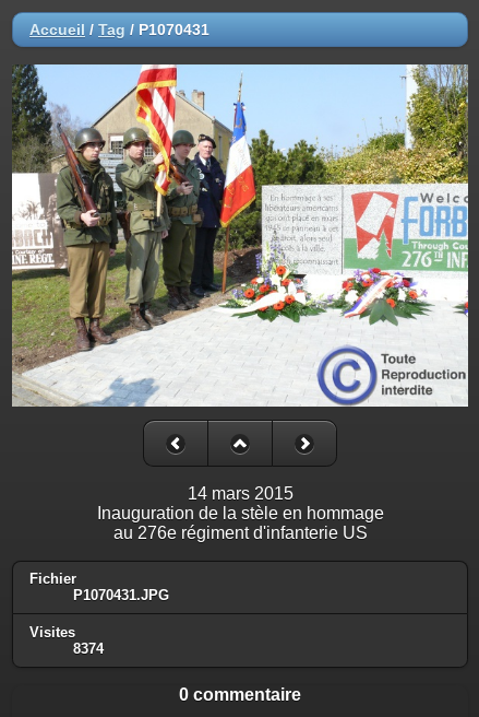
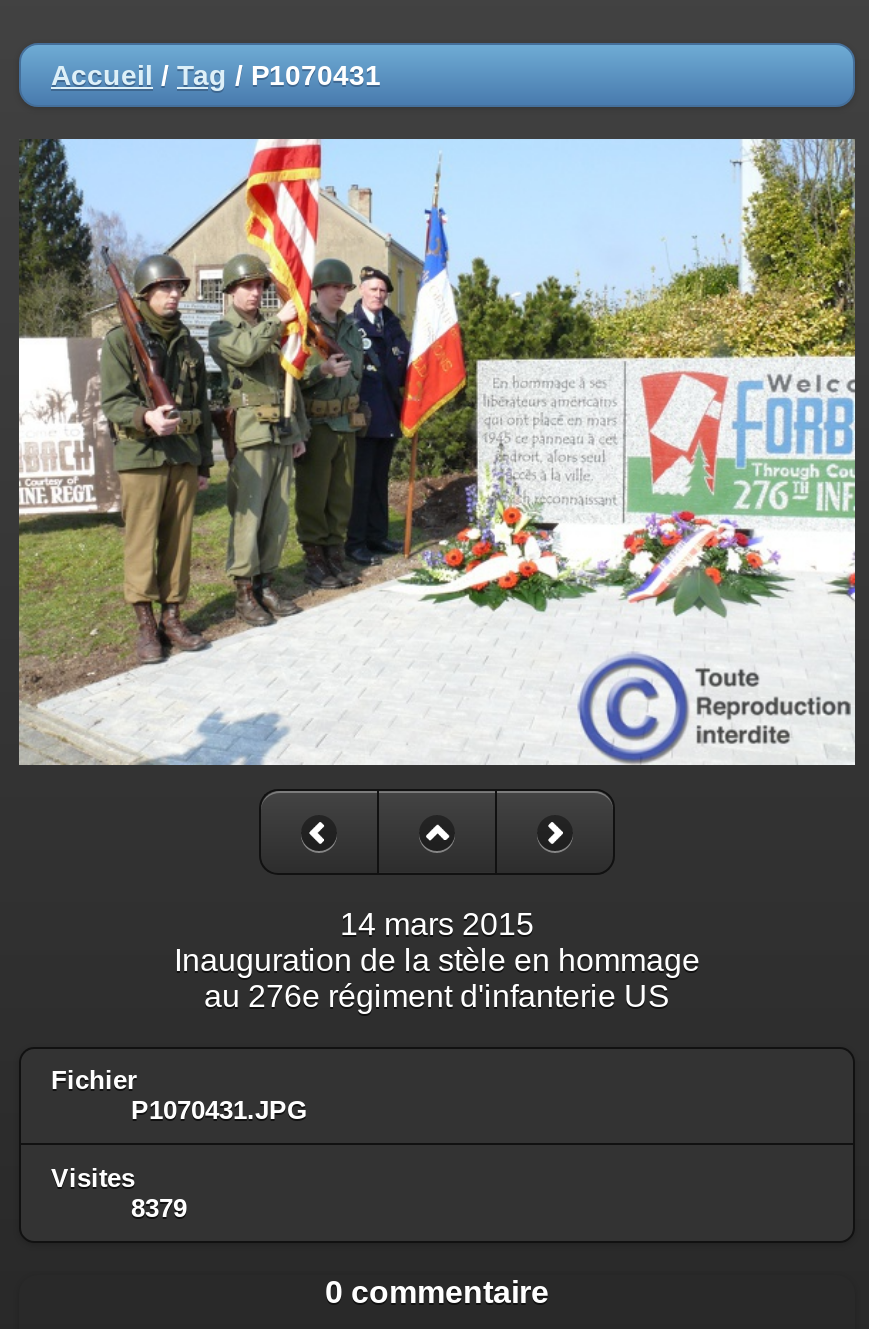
[73,641,104,657] 8374 -> [131,1194,187,1224] 8379

